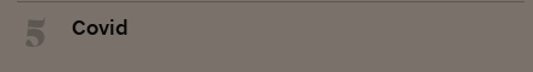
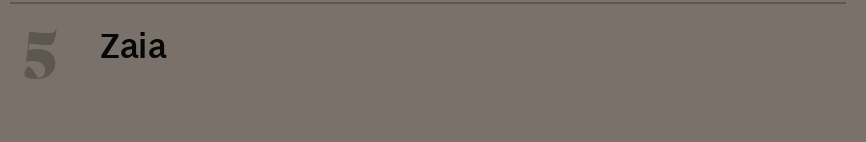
[72,13,129,40] Covid -> [100,21,166,67] Zaia

